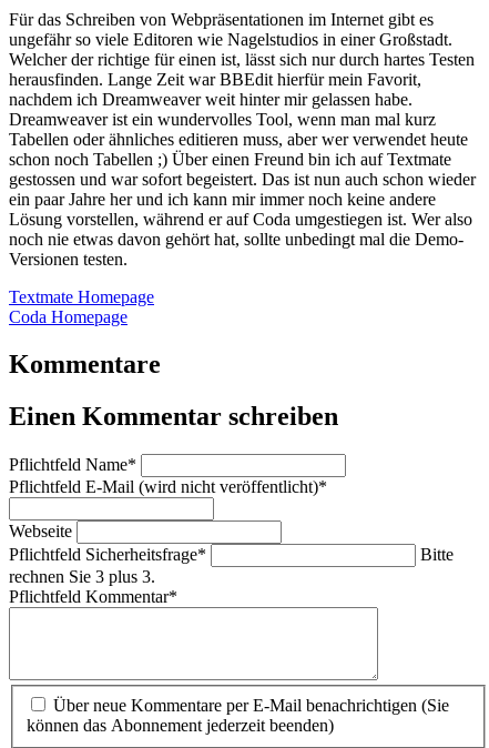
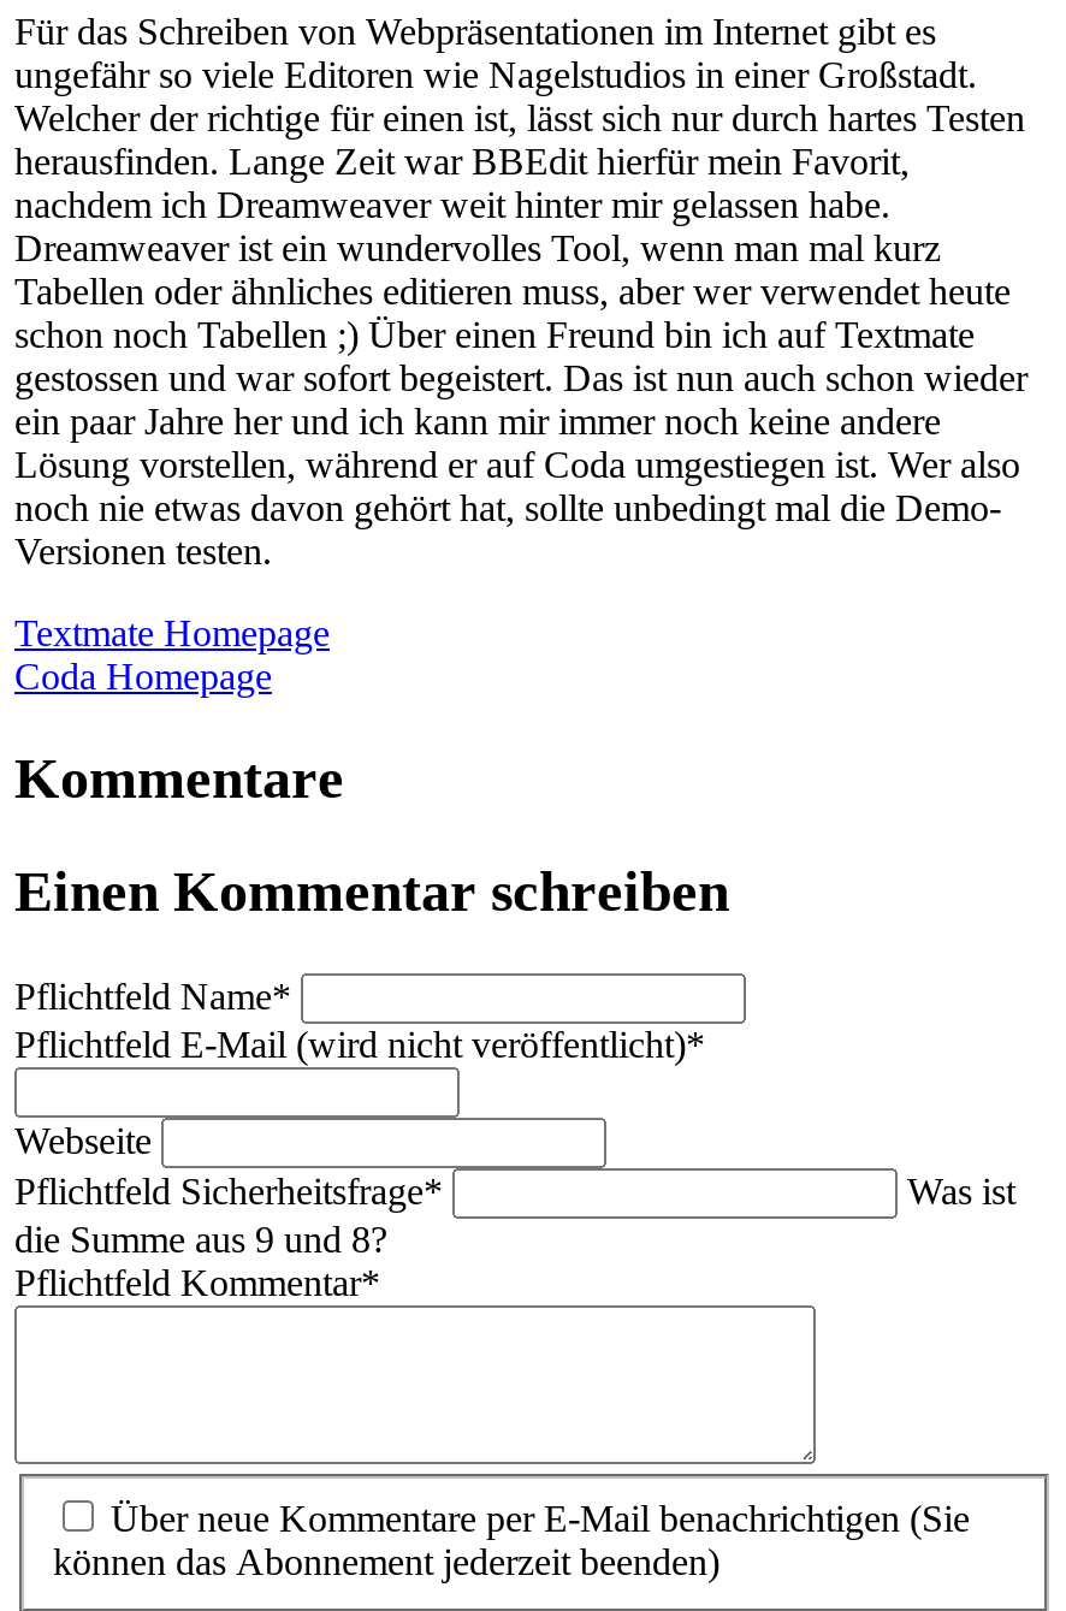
[9,545,454,586] Bitte | rechnen Sie 3 plus 3. -> [14,1171,1015,1260] Was ist | die Summe aus 9 und 8?

